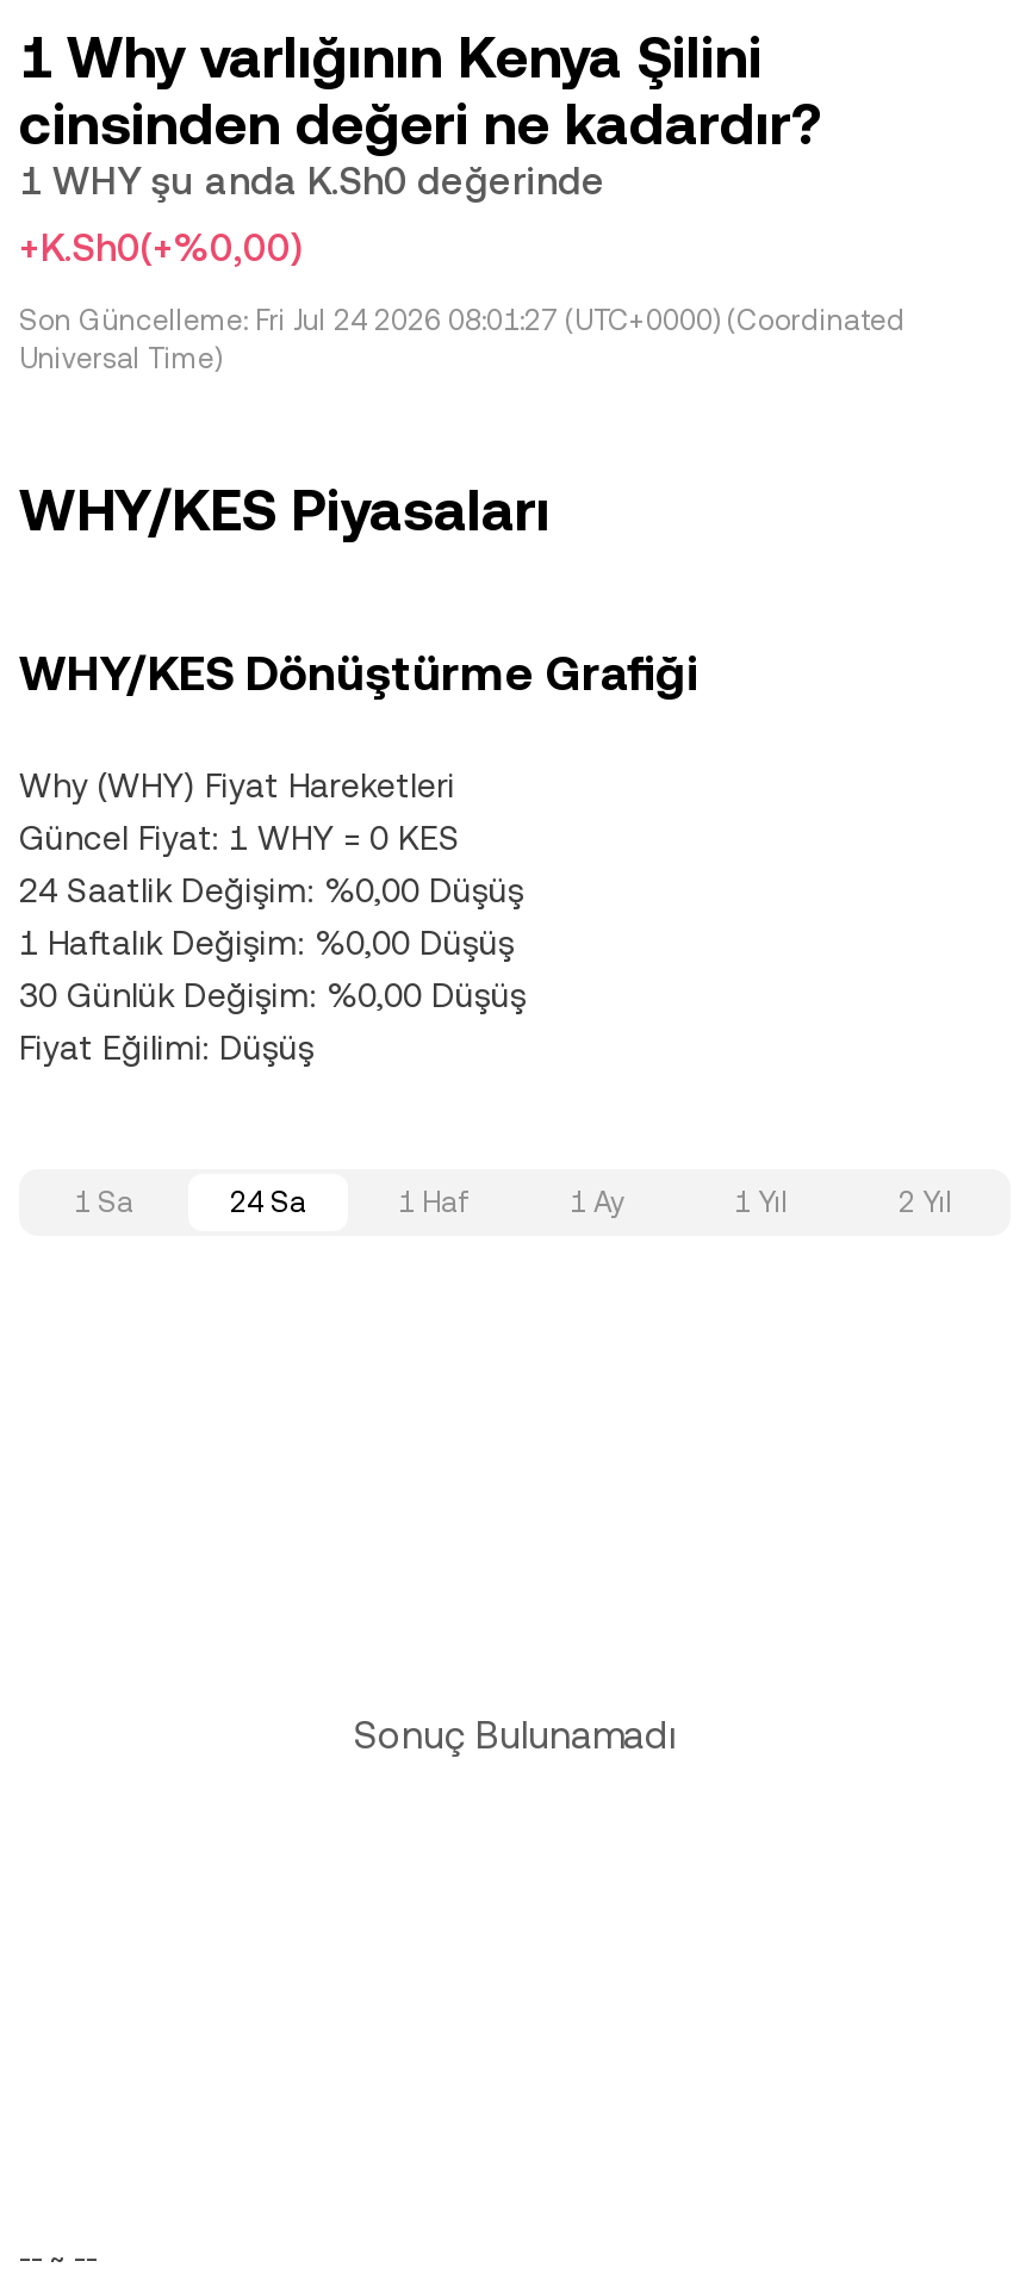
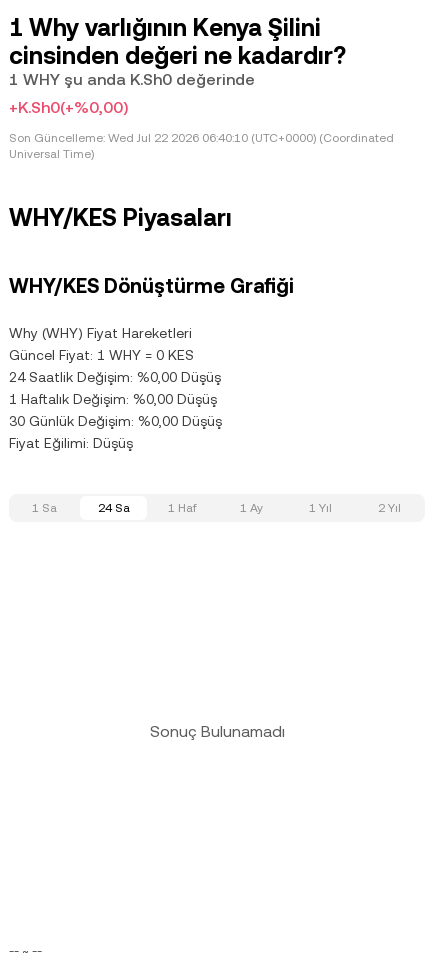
[19,304,906,337] Son Güncelleme: Fri Jul 24 2026 08:01:27 (UTC+0000) (Coordinated -> [9,131,394,145] Son Güncelleme: Wed Jul 22 2026 06:40:10 (UTC+0000) (Coordinated

